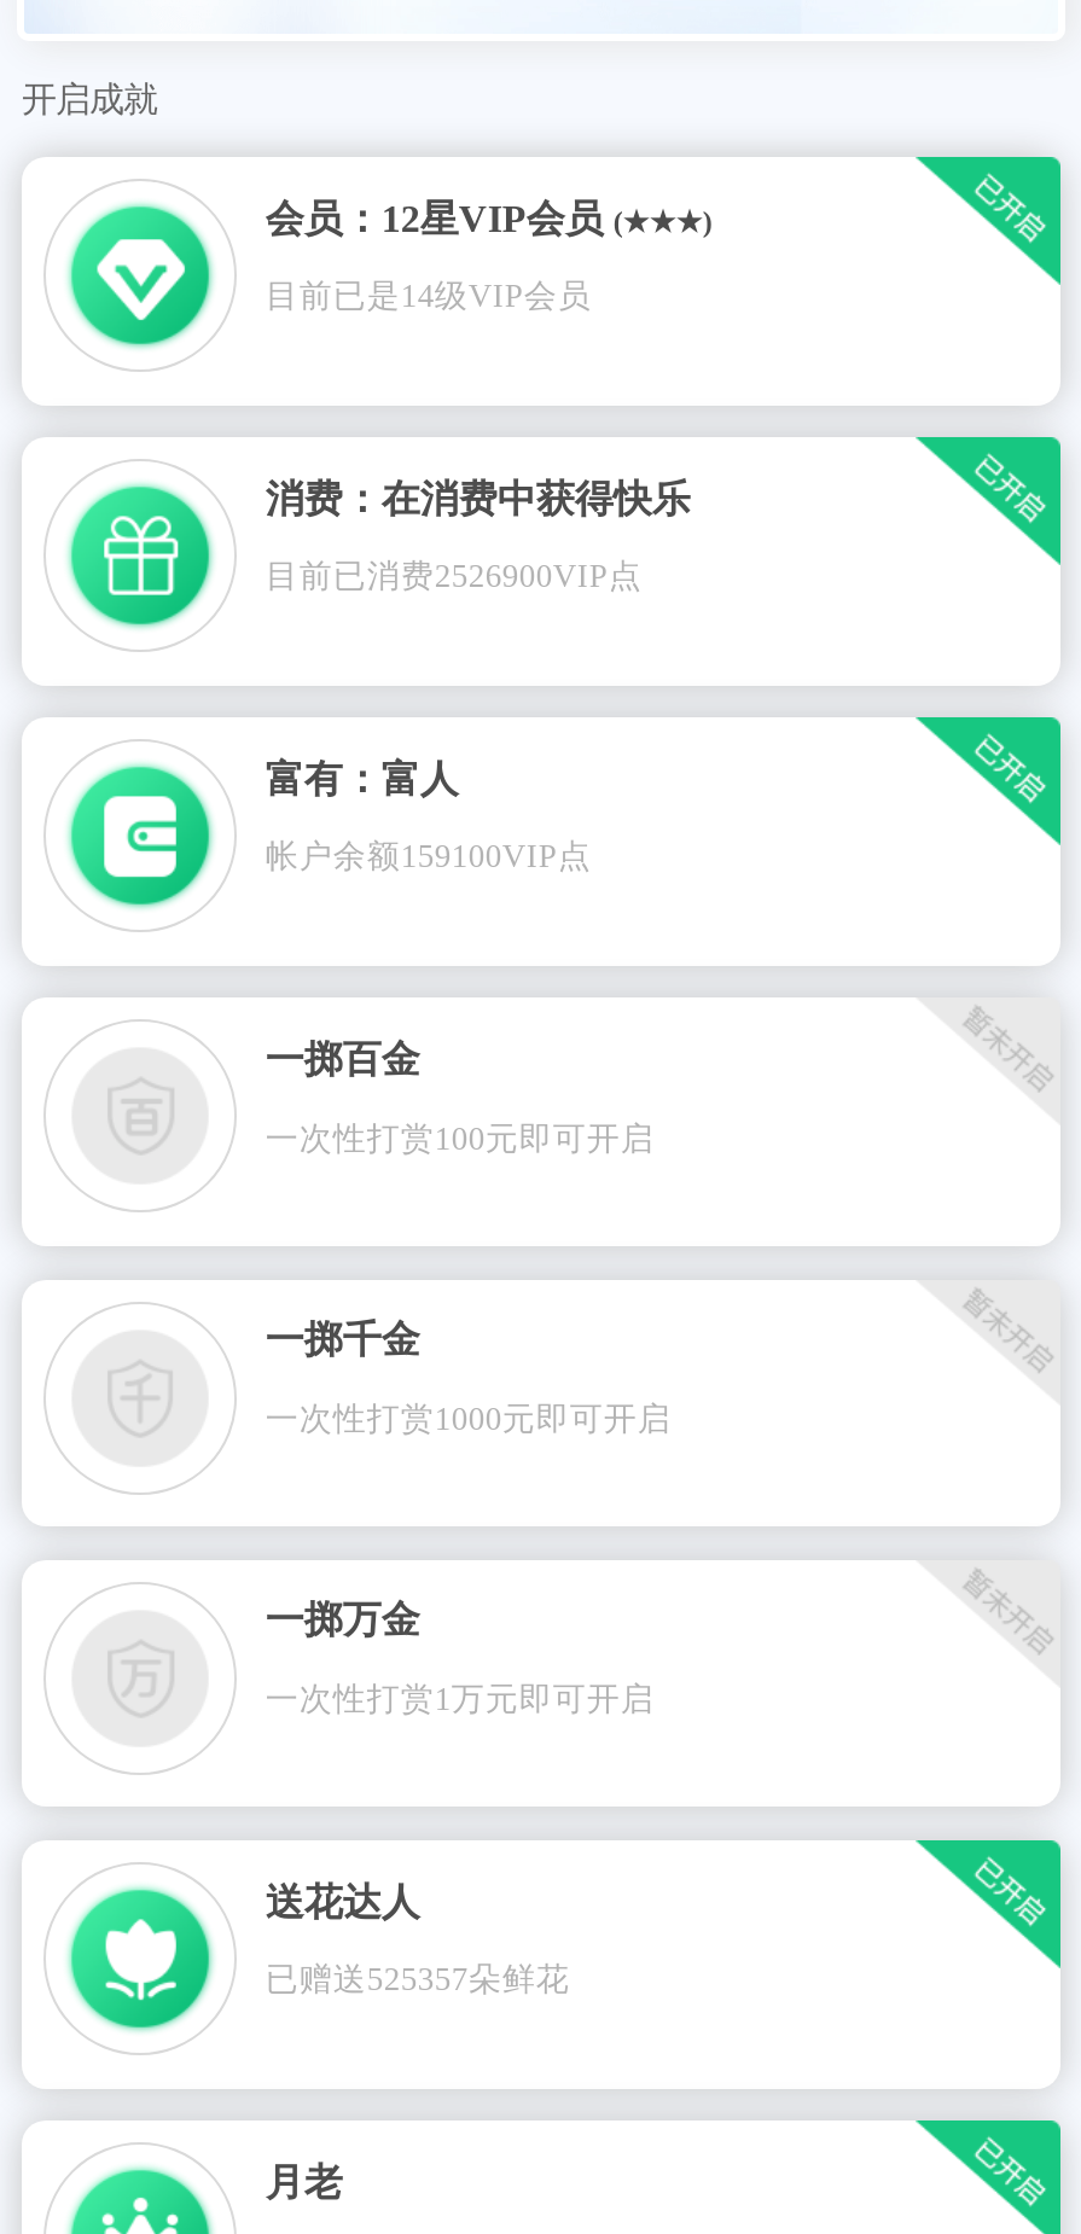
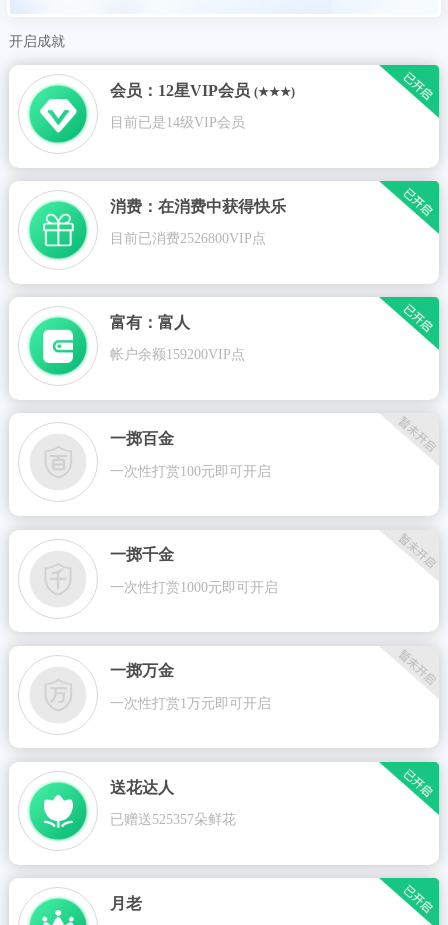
[265,558,642,595] 目前已消费2526900VIP点 -> [110,231,266,246] 目前已消费2526800VIP点
[265,839,592,875] 帐户余额159100VIP点 -> [110,347,245,362] 帐户余额159200VIP点

